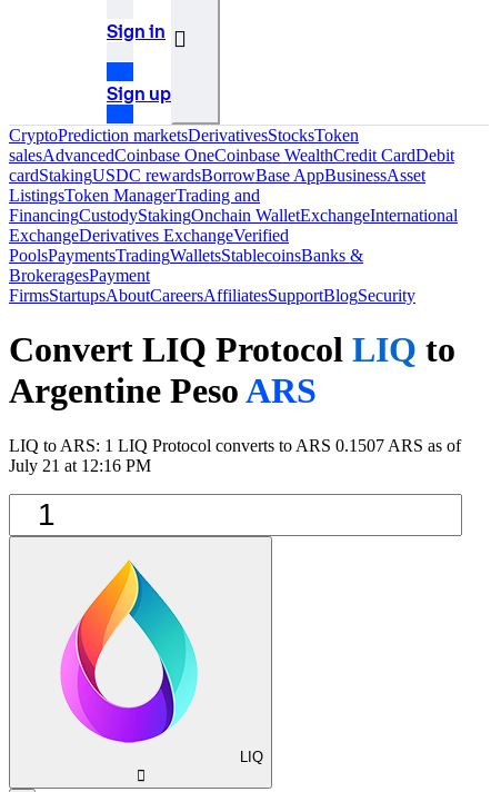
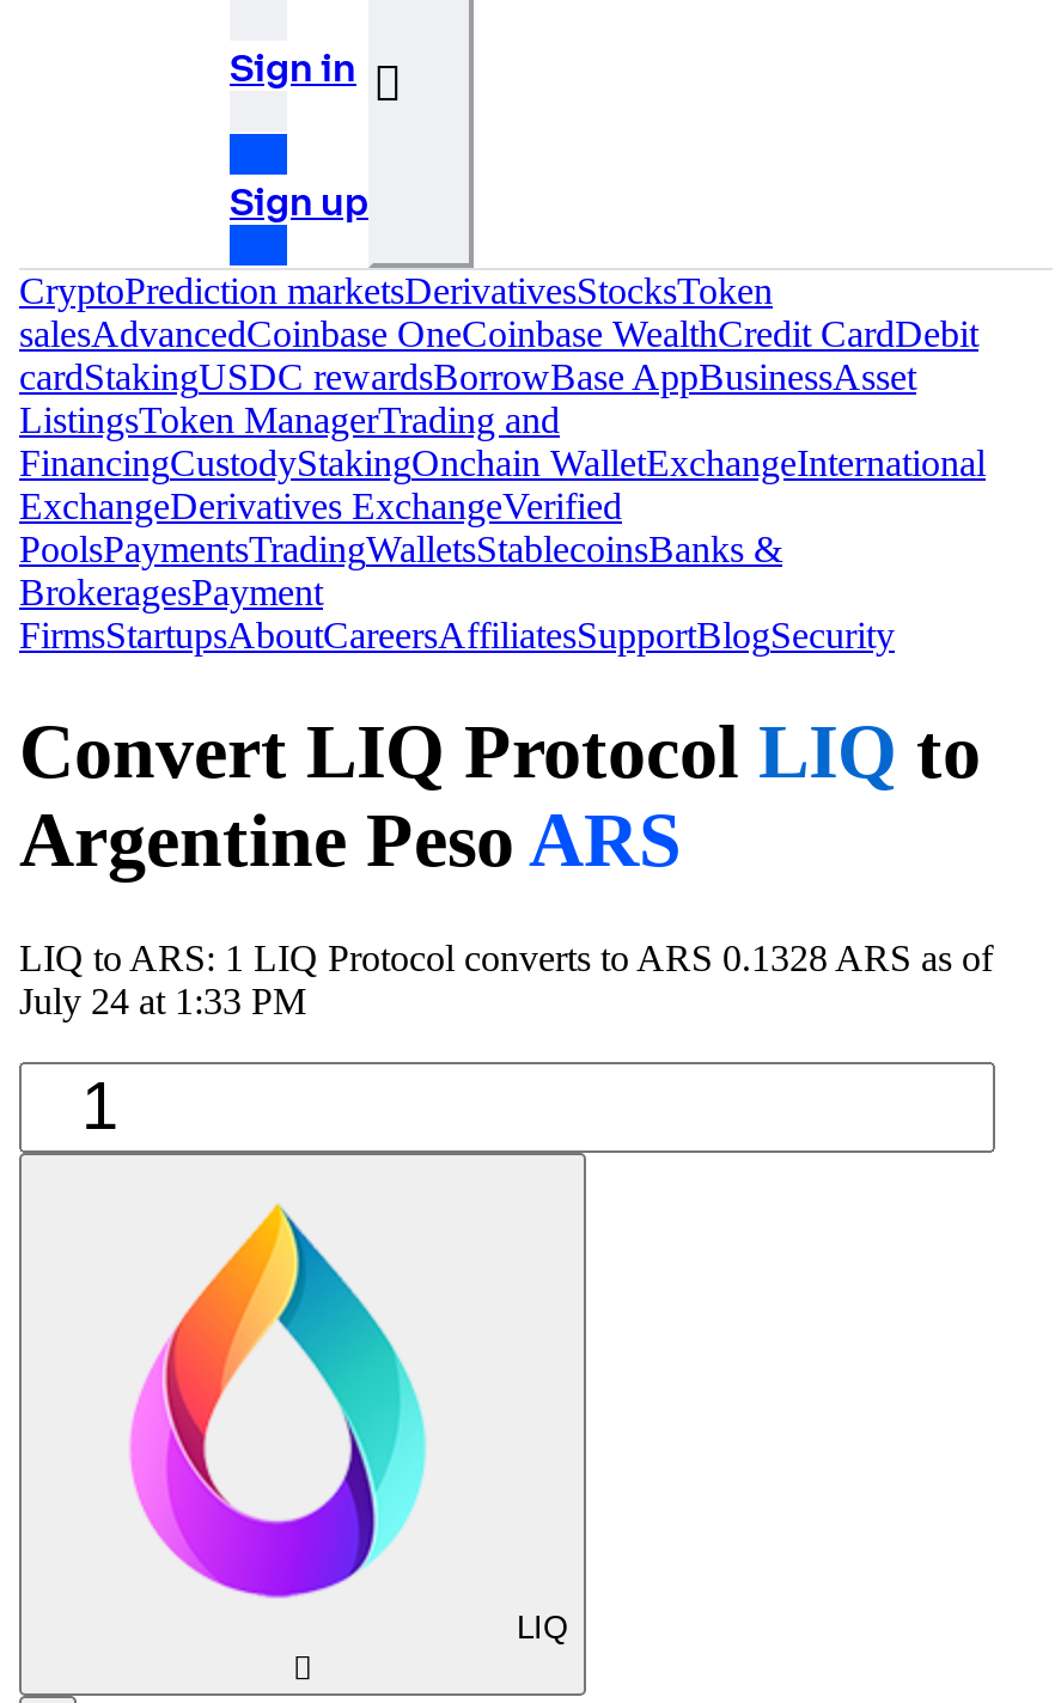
[9,436,461,455] LIQ to ARS: 1 LIQ Protocol converts to ARS 0.1507 ARS as of -> [19,937,993,978] LIQ to ARS: 1 LIQ Protocol converts to ARS 0.1328 ARS as of
[9,456,151,475] July 21 at 12:16 PM -> [19,980,306,1021] July 24 at 1:33 PM

